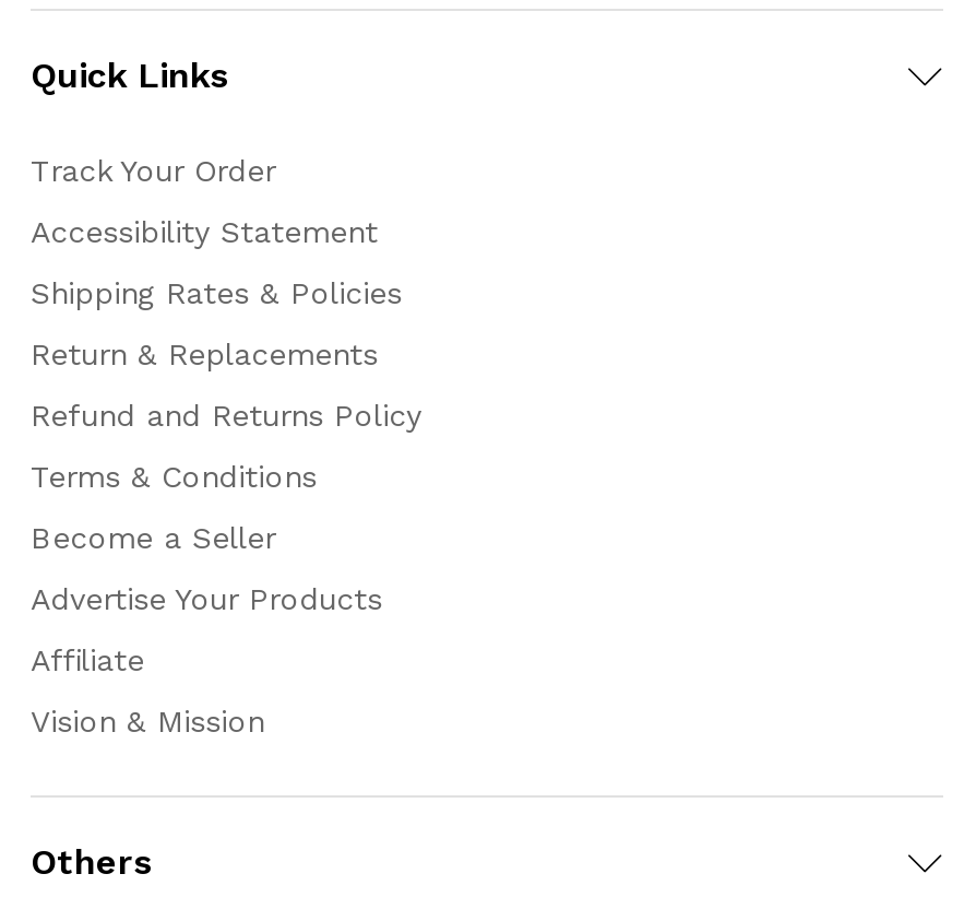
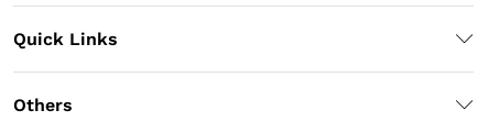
[31,153,421,739] Track Your Order | Accessibility Statement | Shipping Rates & Policies | Return & Replacements | Refund and Returns Policy | Terms & Conditions | Become a Seller | Advertise Your Products | Affiliate | Vision & Mission -> none

